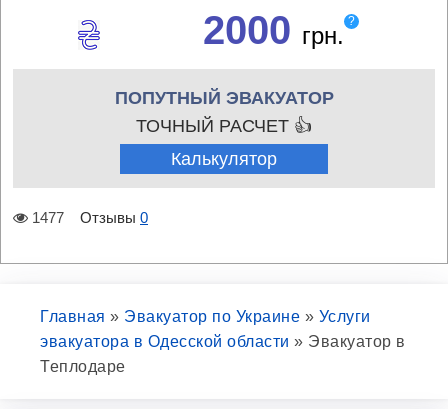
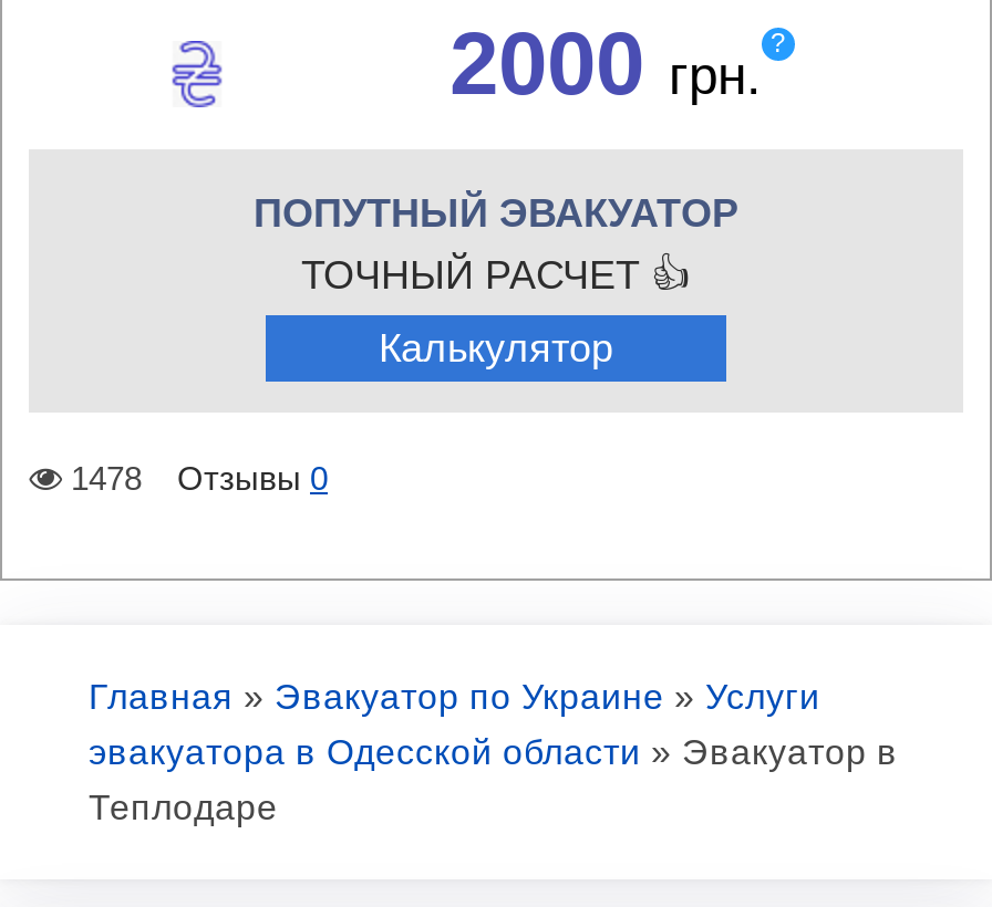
[28,209,148,226] 1477 Отзывы 0 -> [62,459,328,497] 1478 Отзывы 0

